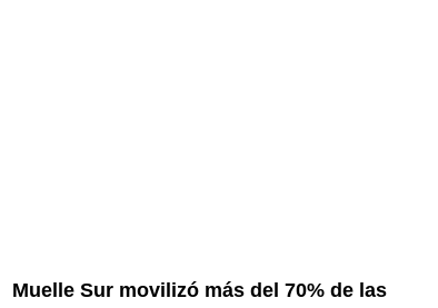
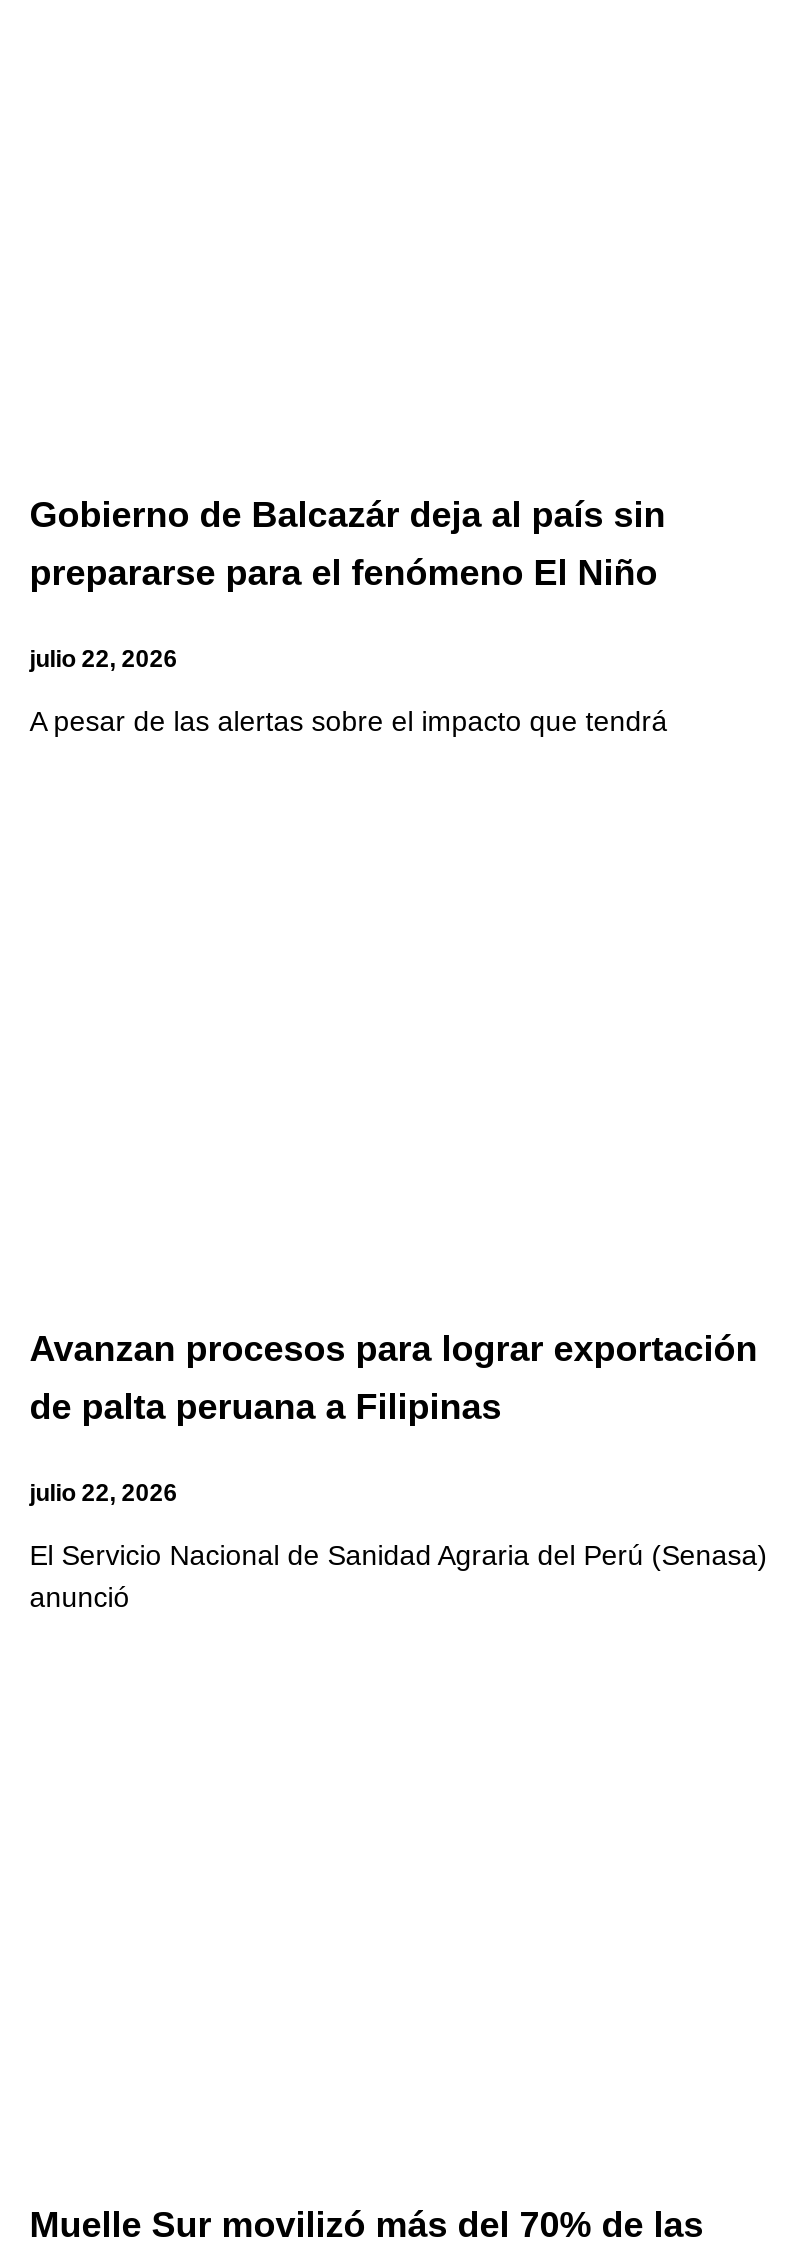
none -> [29,494,667,737] Gobierno de Balcazár deja al país sin | prepararse para el fenómeno El Niño | julio 22, 2026 | A pesar de las alertas sobre el impacto que tendrá
none -> [29,1328,767,1614] Avanzan procesos para lograr exportación | de palta peruana a Filipinas | julio 22, 2026 | El Servicio Nacional de Sanidad Agraria del Perú (Senasa) | anunció

